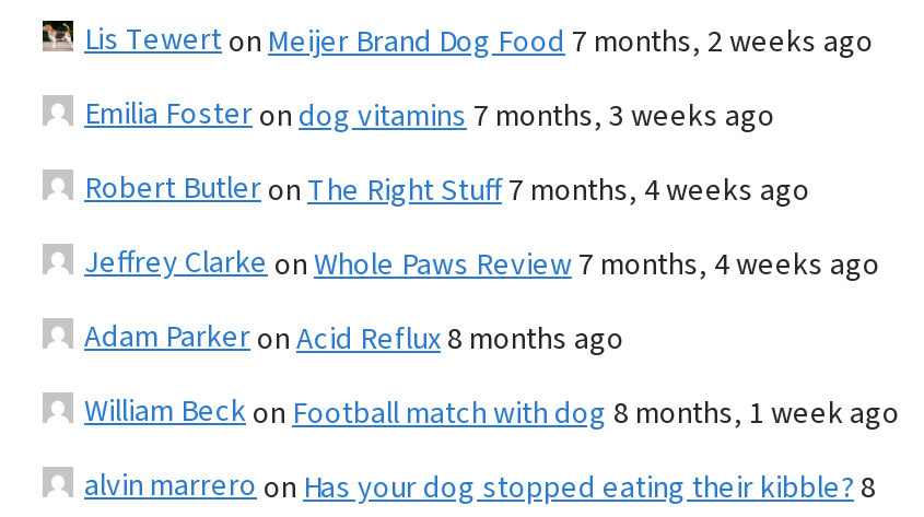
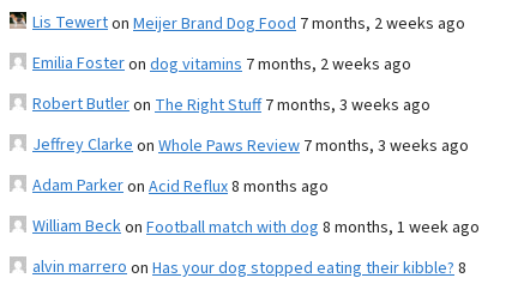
[84,92,775,138] Emilia Fosteron dog vitamins 7 months, 3 weeks ago -> [32,51,411,76] Emilia Fosteron dog vitamins 7 months, 2 weeks ago
[84,167,810,212] Robert Butleron The Right Stuff 7 months, 4 weeks ago -> [32,92,430,117] Robert Butleron The Right Stuff 7 months, 3 weeks ago
[84,241,880,287] Jeffrey Clarkeon Whole Paws Review 7 months, 4 weeks ago -> [32,133,469,158] Jeffrey Clarkeon Whole Paws Review 7 months, 3 weeks ago

